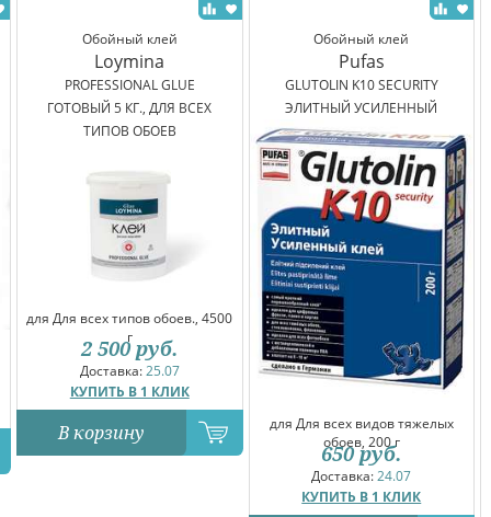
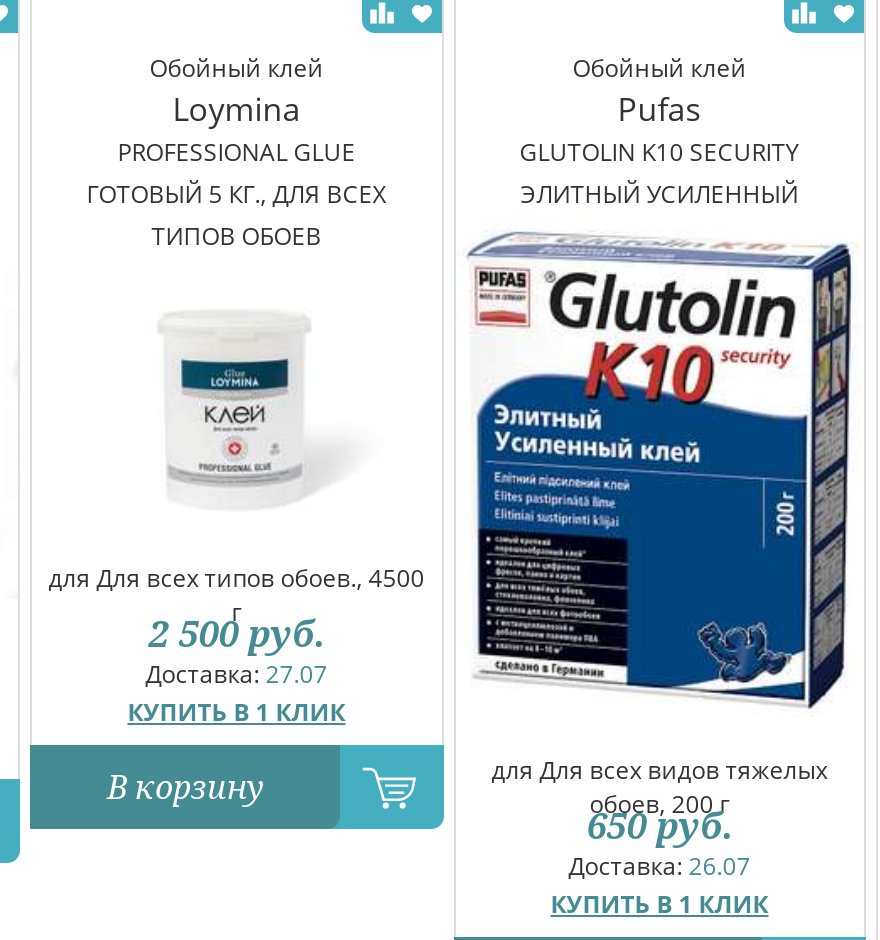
[80,361,180,380] Доставка: 25.07 -> [146,656,328,690] Доставка: 27.07
[311,467,411,485] Доставка: 24.07 -> [568,849,750,883] Доставка: 26.07

